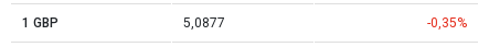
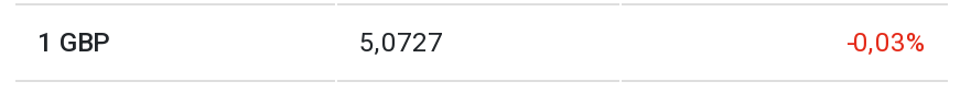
[183,15,225,31] 5,0877 -> [359,27,443,58] 5,0727
[427,15,467,31] -0,35% -> [846,27,926,58] -0,03%

